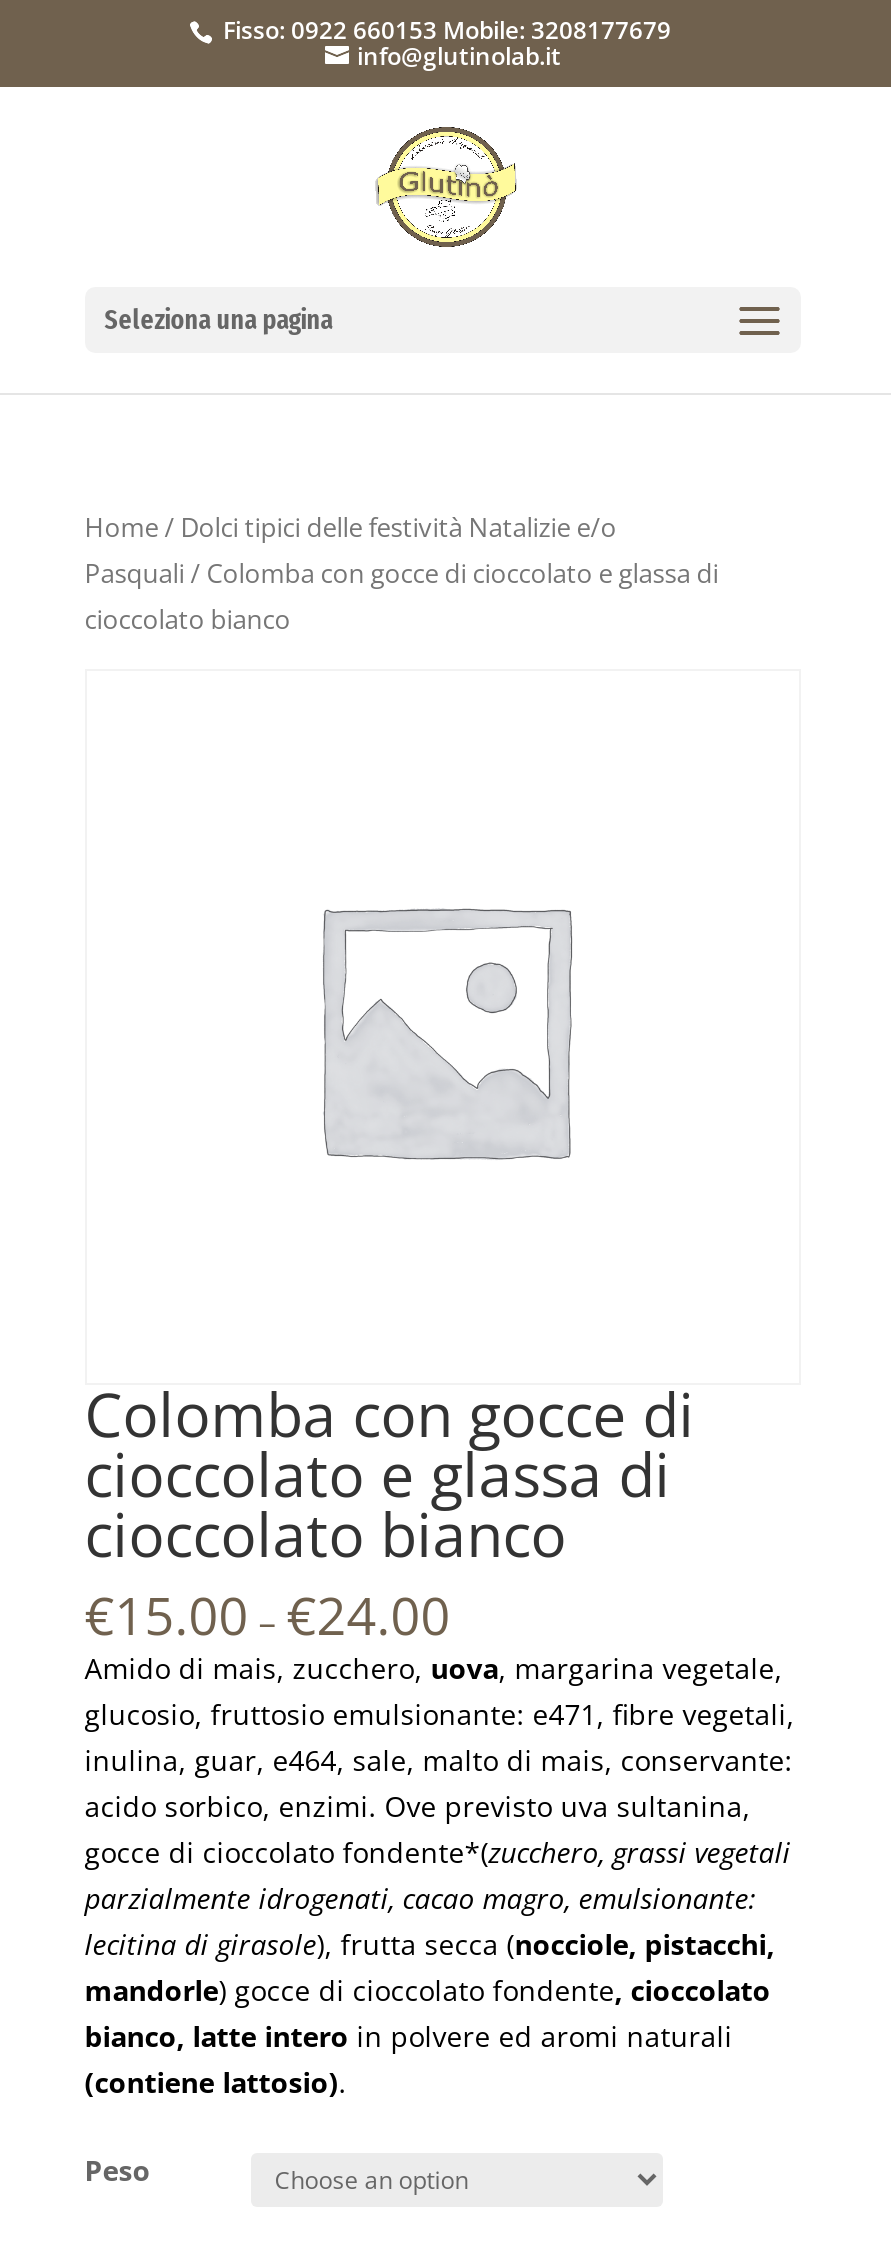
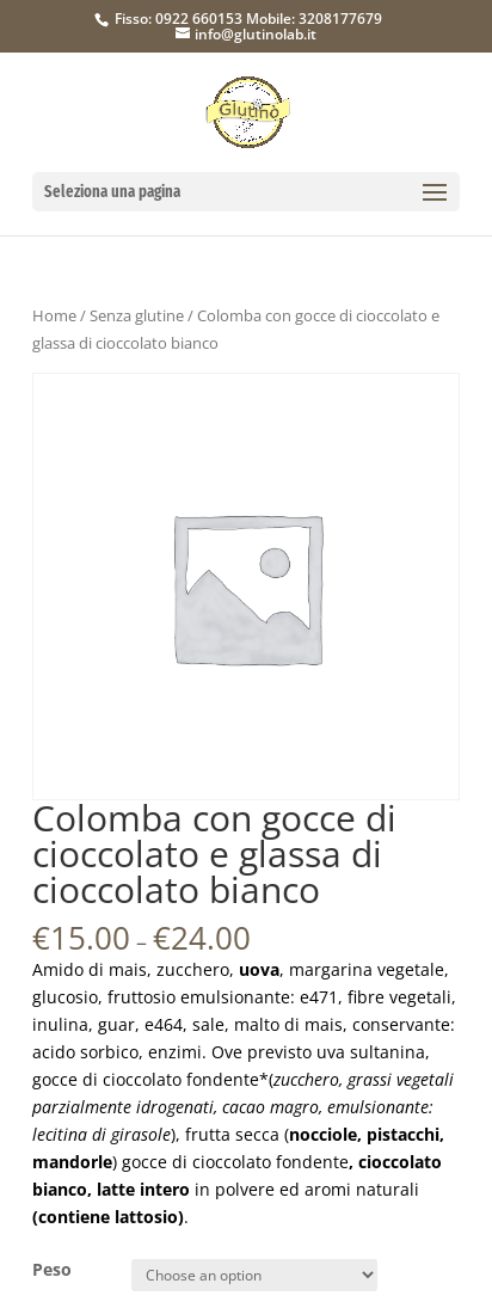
[85,509,719,637] Home / Dolci tipici delle festività Natalizie e/o | Pasquali / Colomba con gocce di cioccolato e glassa di | cioccolato bianco -> [32,305,439,354] Home/ Senza glutine/ Colomba con gocce di cioccolato e | glassa di cioccolato bianco

